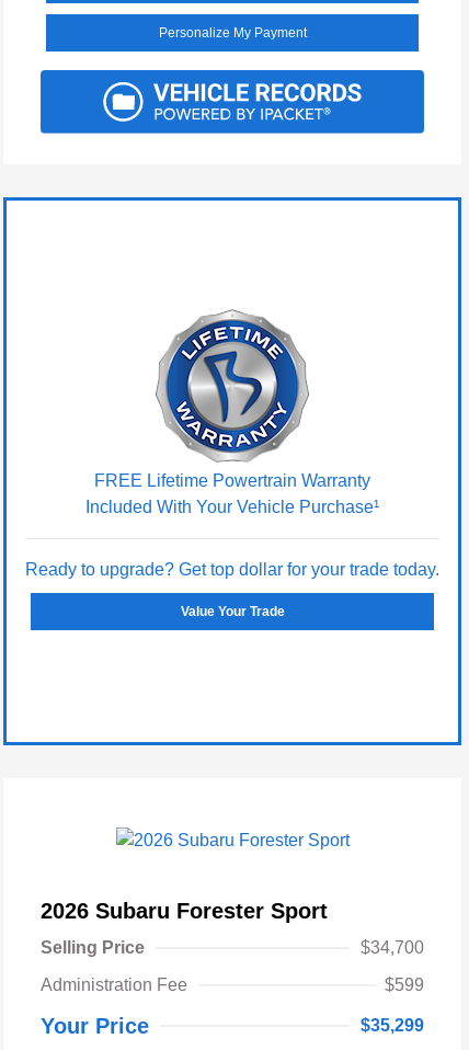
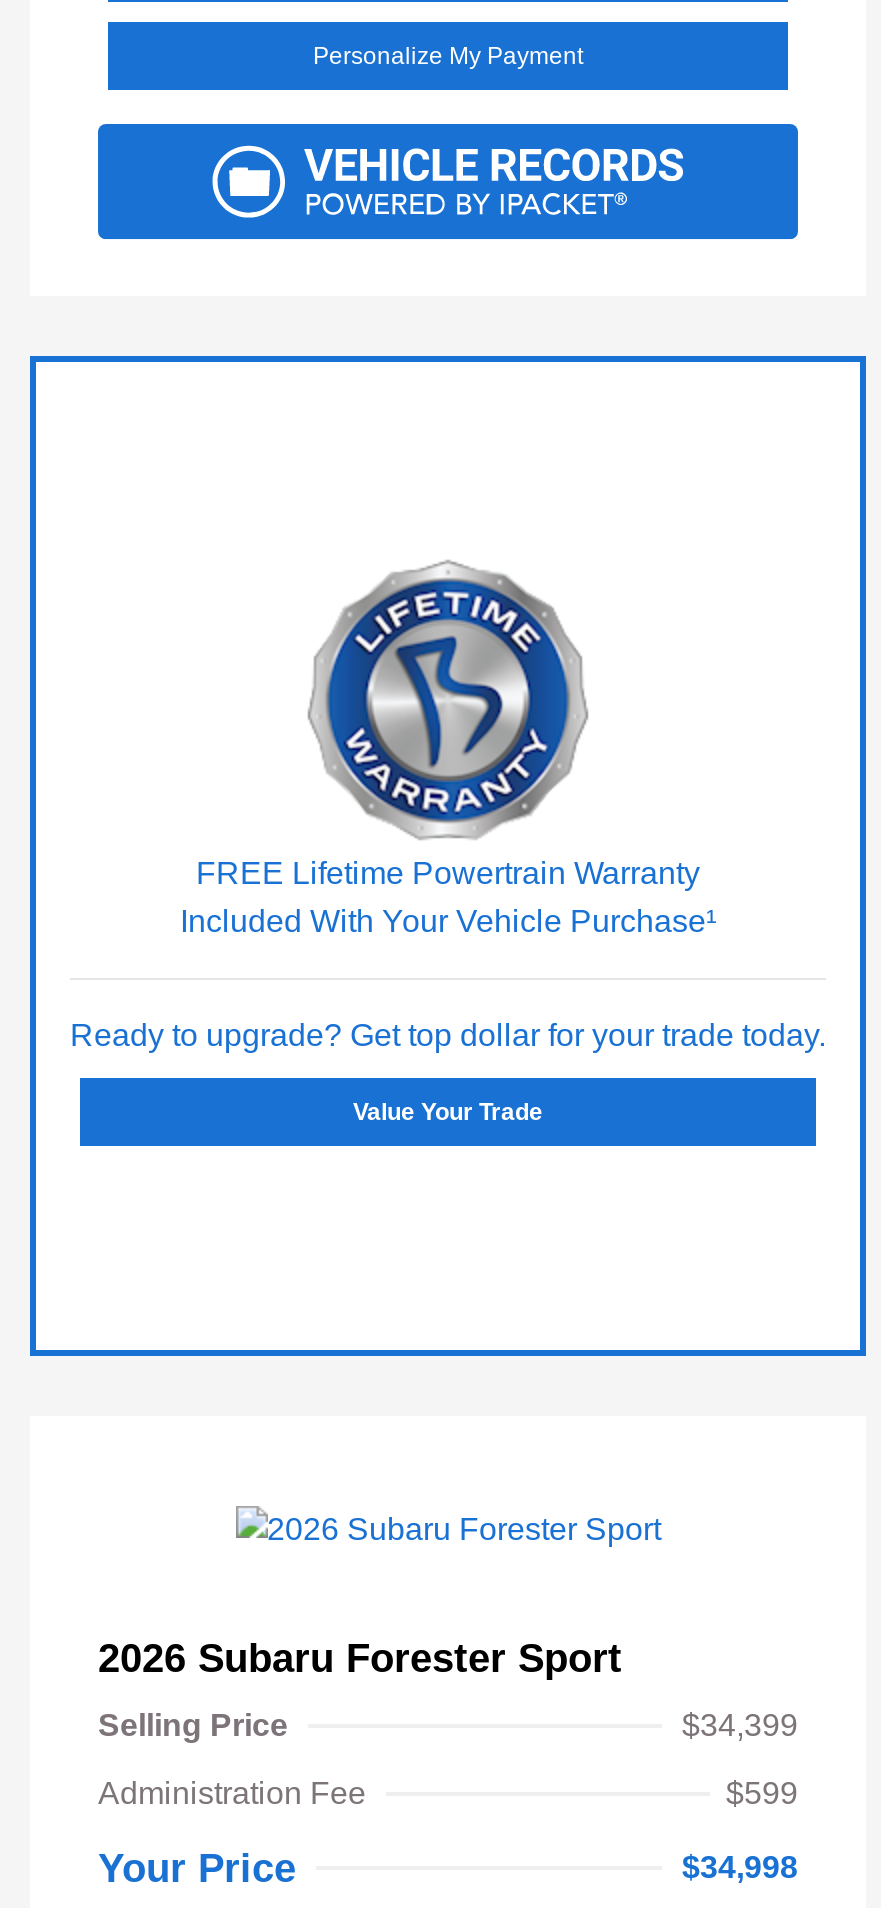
[361,938,424,957] $34,700 -> [682,1708,798,1742] $34,399
[361,1016,424,1035] $35,299 -> [682,1850,798,1884] $34,998

